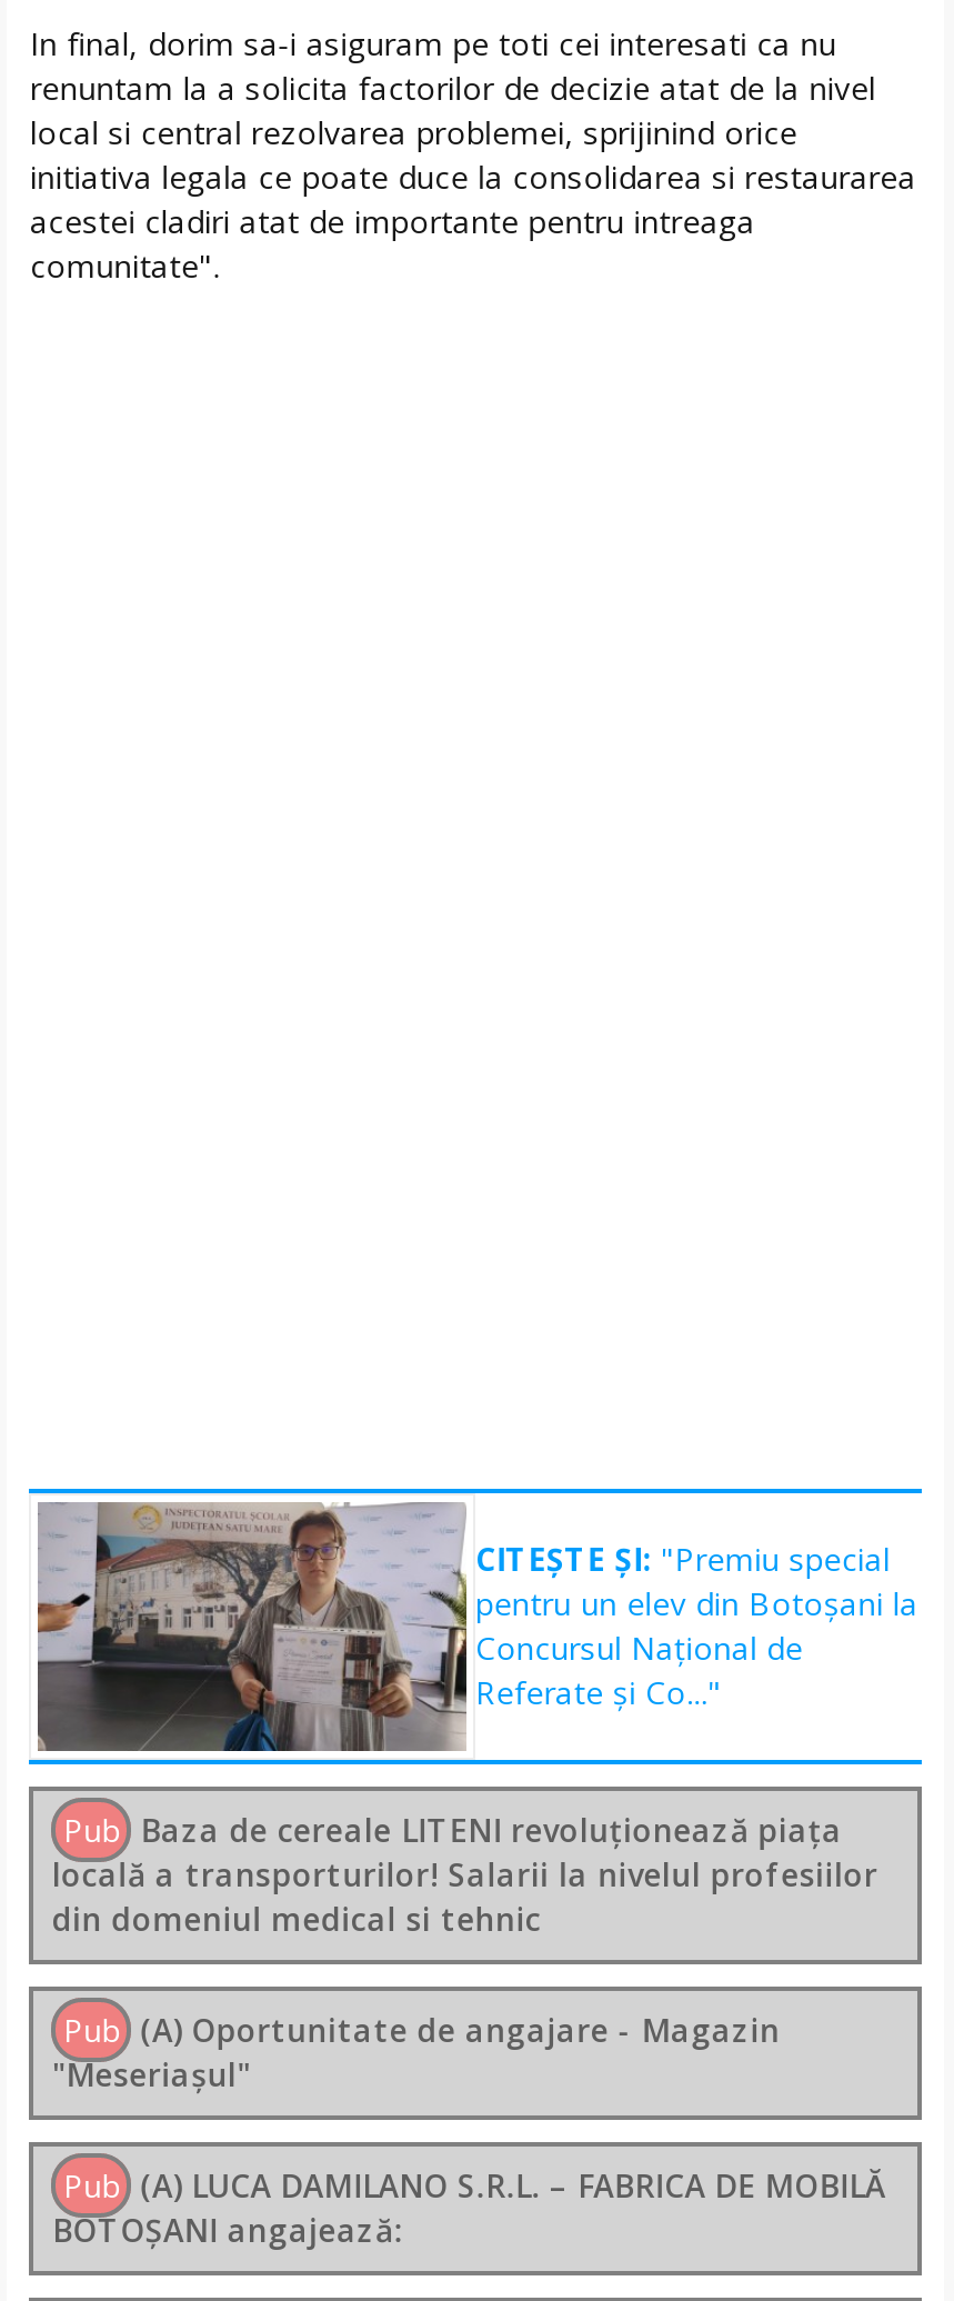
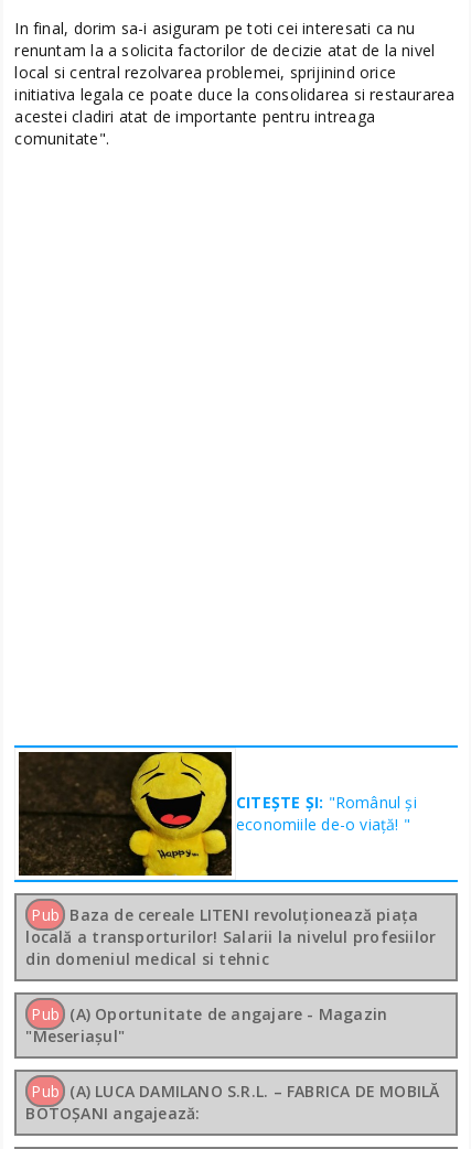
[36,1502,918,1753] [image] | CITEȘTE ȘI: "Premiu special | pentru un elev din Botoșani la | Concursul Național de | Referate și Co..." -> [18,751,417,877] [image] | CITEȘTE ȘI: "Românul și | economiile de-o viață! "

